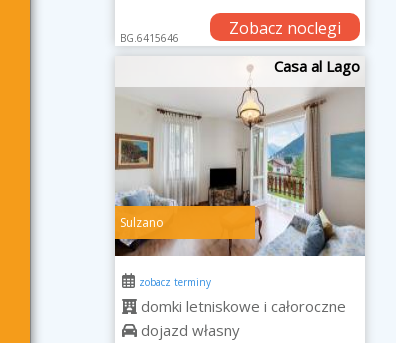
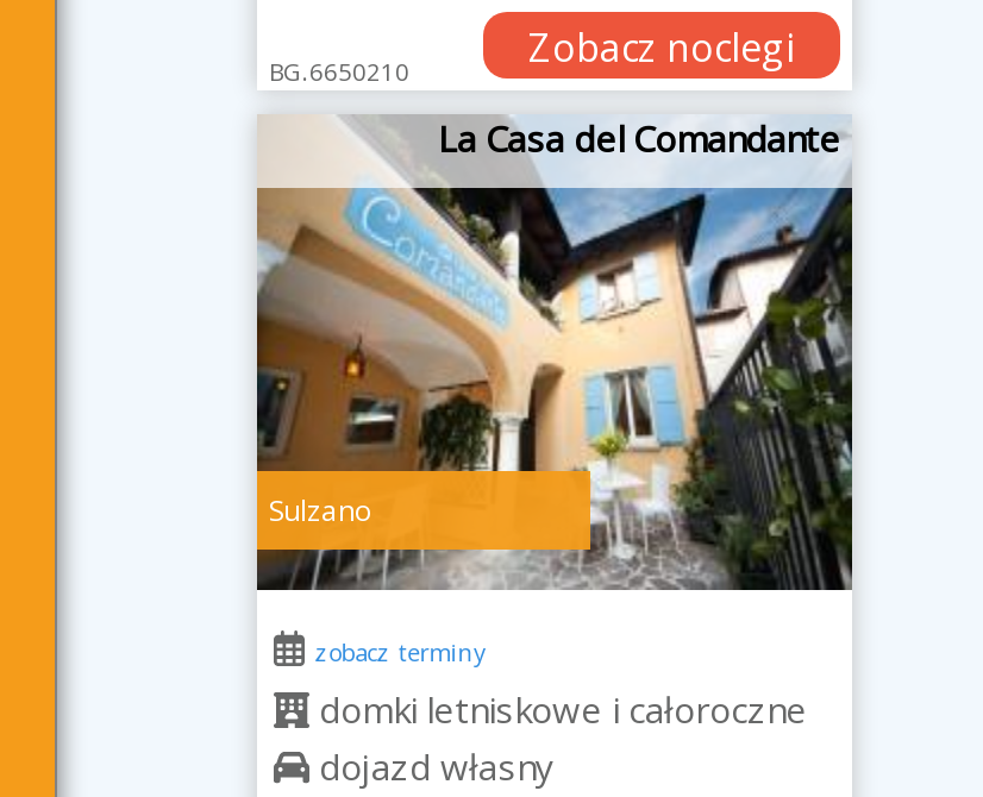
[120,31,179,45] BG.6415646 -> [269,56,409,89] BG.6650210
[114,56,366,257] [image] | Casa al Lago -> [255,114,854,592] [image] | La Casa del Comandante

